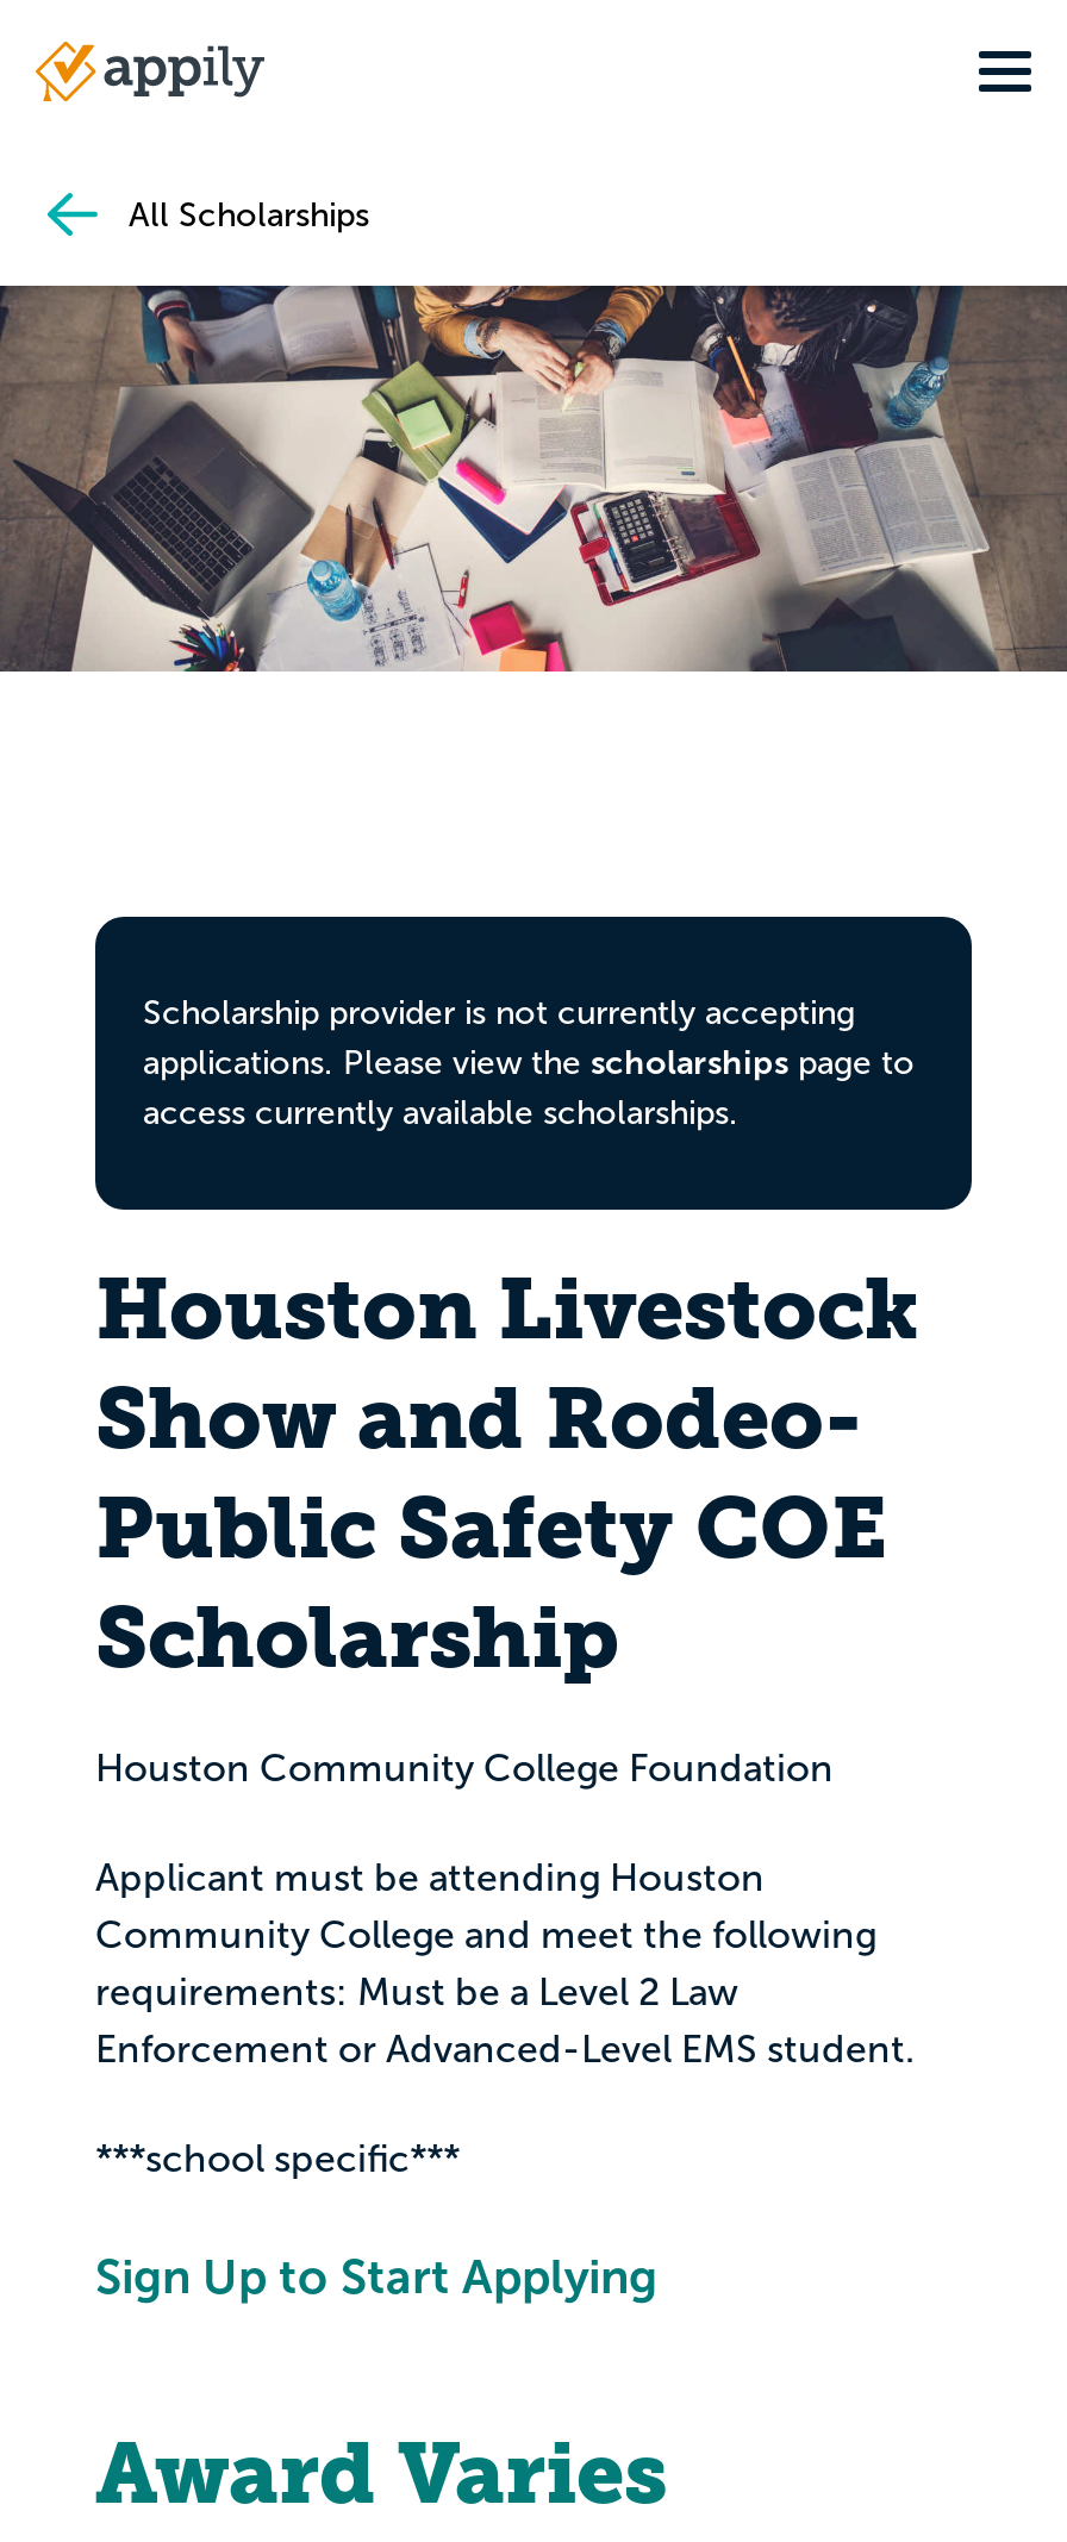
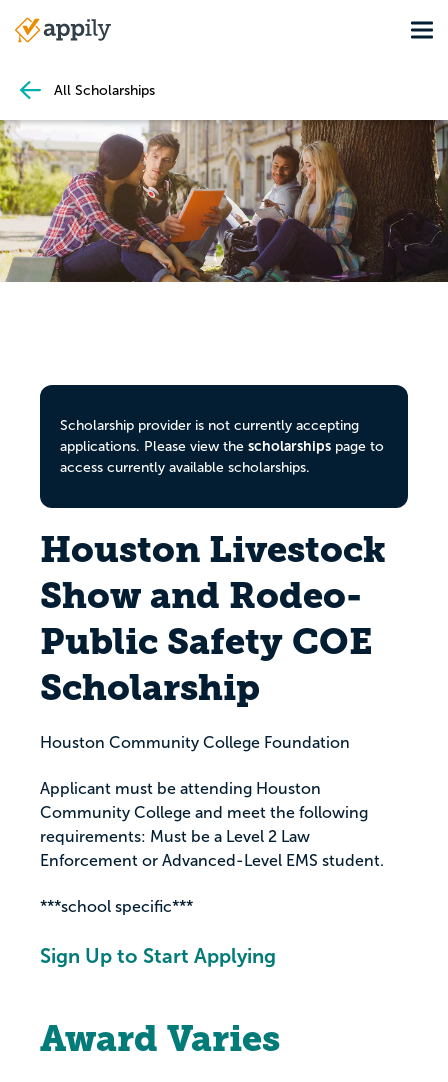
[7,283,1060,674] [image] -> [3,119,445,283] [image]

